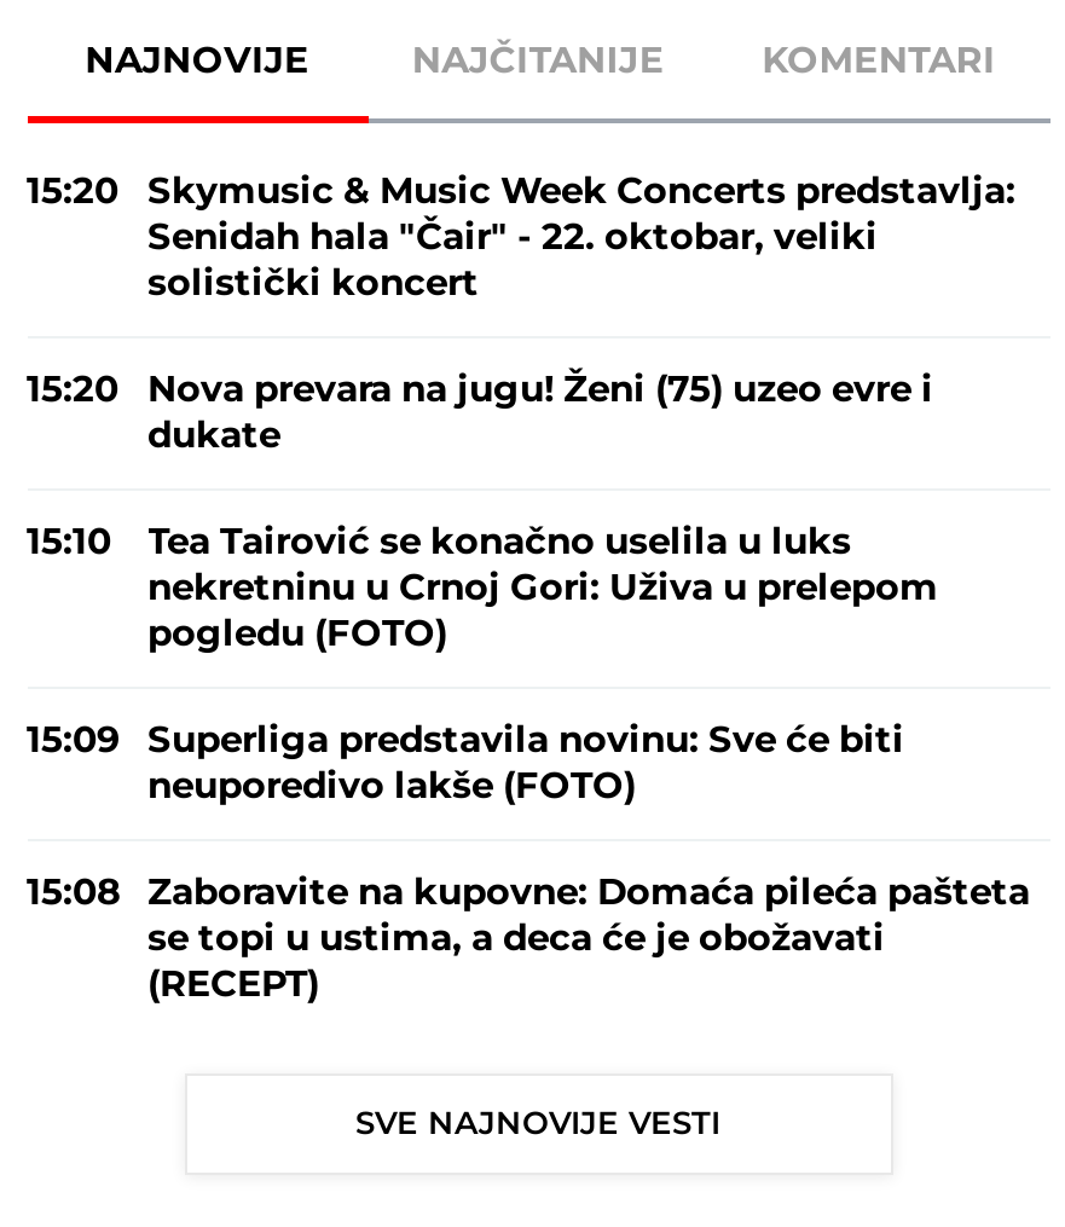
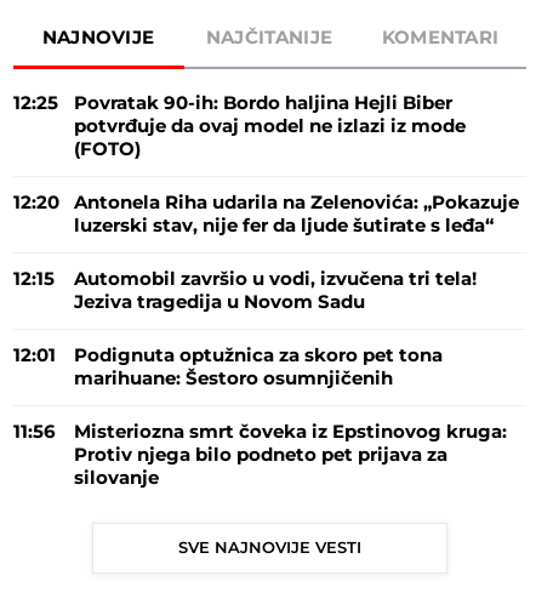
[27,165,118,221] 15:20 -> [13,90,58,118] 12:25
[147,165,1015,313] Skymusic & Music Week Concerts predstavlja: | Senidah hala "Čair" - 22. oktobar, veliki | solistički koncert -> [73,90,465,164] Povratak 90-ih: Bordo haljina Hejli Biber | potvrđuje da ovaj model ne izlazi iz mode | (FOTO)
[27,363,118,419] 15:20 -> [13,190,59,217] 12:20
[147,363,933,465] Nova prevara na jugu! Ženi (75) uzeo evre i | dukate -> [73,190,518,241] Antonela Riha udarila na Zelenovića: „Pokazuje | luzerski stav, nije fer da ljude šutirate s leđa“
[27,516,111,571] 15:10 -> [13,266,54,294] 12:15
[147,516,938,663] Tea Tairović se konačno uselila u luks | nekretninu u Crnoj Gori: Uživa u prelepom | pogledu (FOTO) -> [73,266,476,317] Automobil završio u vodi, izvučena tri tela! | Jeziva tragedija u Novom Sadu
[27,714,121,770] 15:09 -> [13,342,55,370] 12:01
[147,714,904,816] Superliga predstavila novinu: Sve će biti | neuporedivo lakše (FOTO) -> [73,342,442,393] Podignuta optužnica za skoro pet tona | marihuane: Šestoro osumnjičenih
[27,866,121,922] 15:08 -> [13,419,55,447] 11:56
[147,866,1030,1014] Zaboravite na kupovne: Domaća pileća pašteta | se topi u ustima, a deca će je obožavati | (RECEPT) -> [73,419,506,493] Misteriozna smrt čoveka iz Epstinovog kruga: | Protiv njega bilo podneto pet prijava za | silovanje

